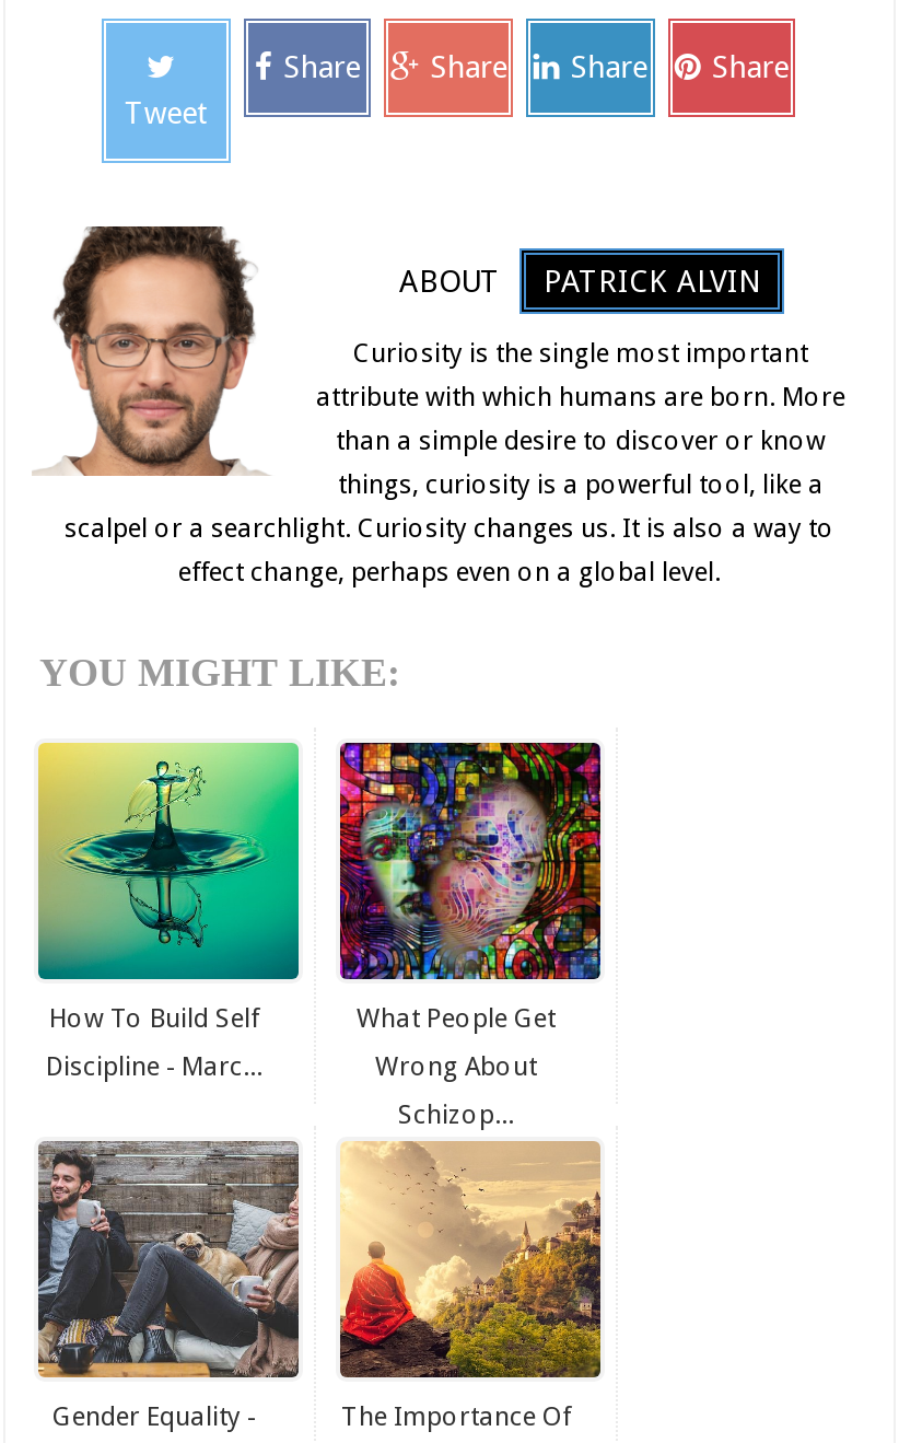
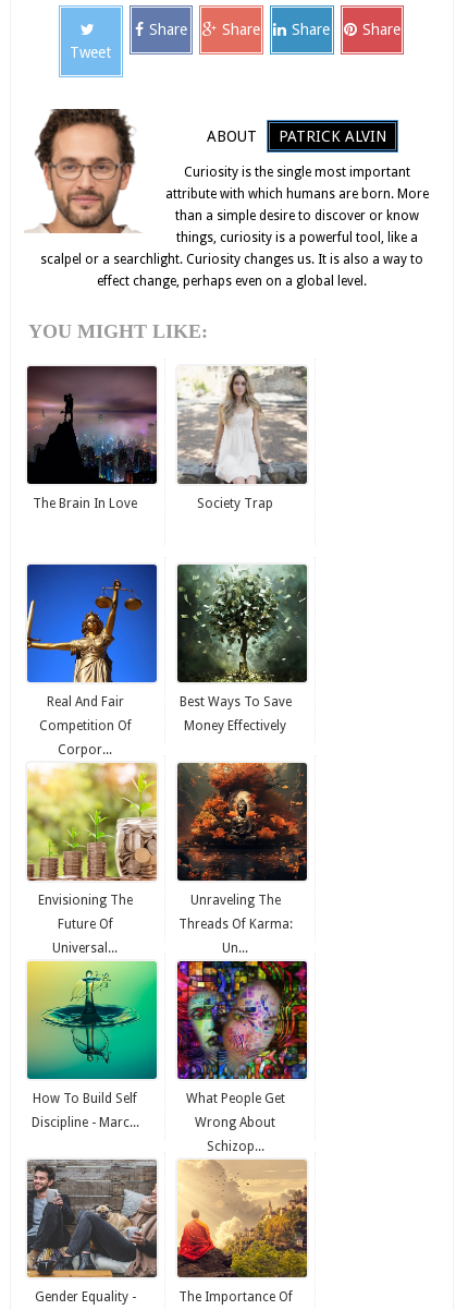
none -> [26,365,273,511] [image] | The Brain In Love | Society Trap
none -> [26,563,158,758] [image] | Real And Fair | Competition Of | Corpor...
none -> [26,762,158,956] [image] | Envisioning The | Future Of | Universal...
none -> [176,563,308,734] [image] | Best Ways To Save | Money Effectively
none -> [176,762,308,956] [image] | Unraveling The | Threads Of Karma: | Un...
none -> [177,366,308,485] [image]

